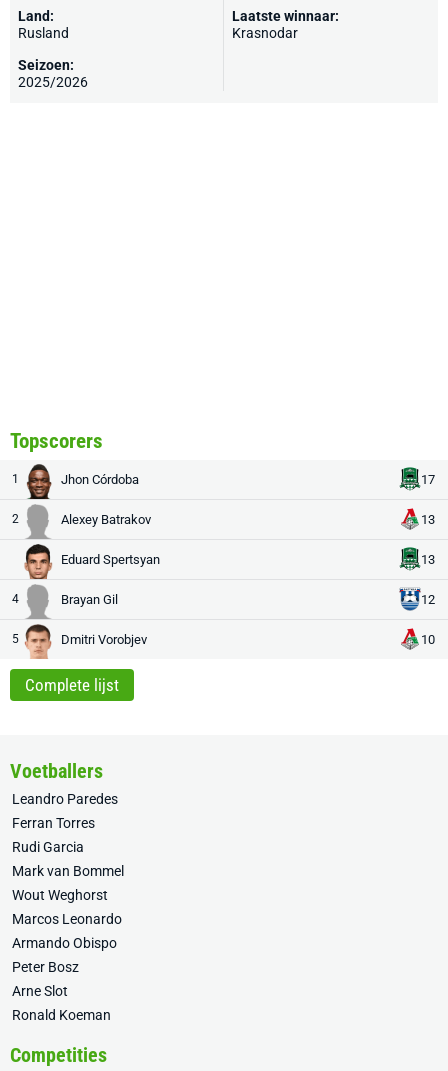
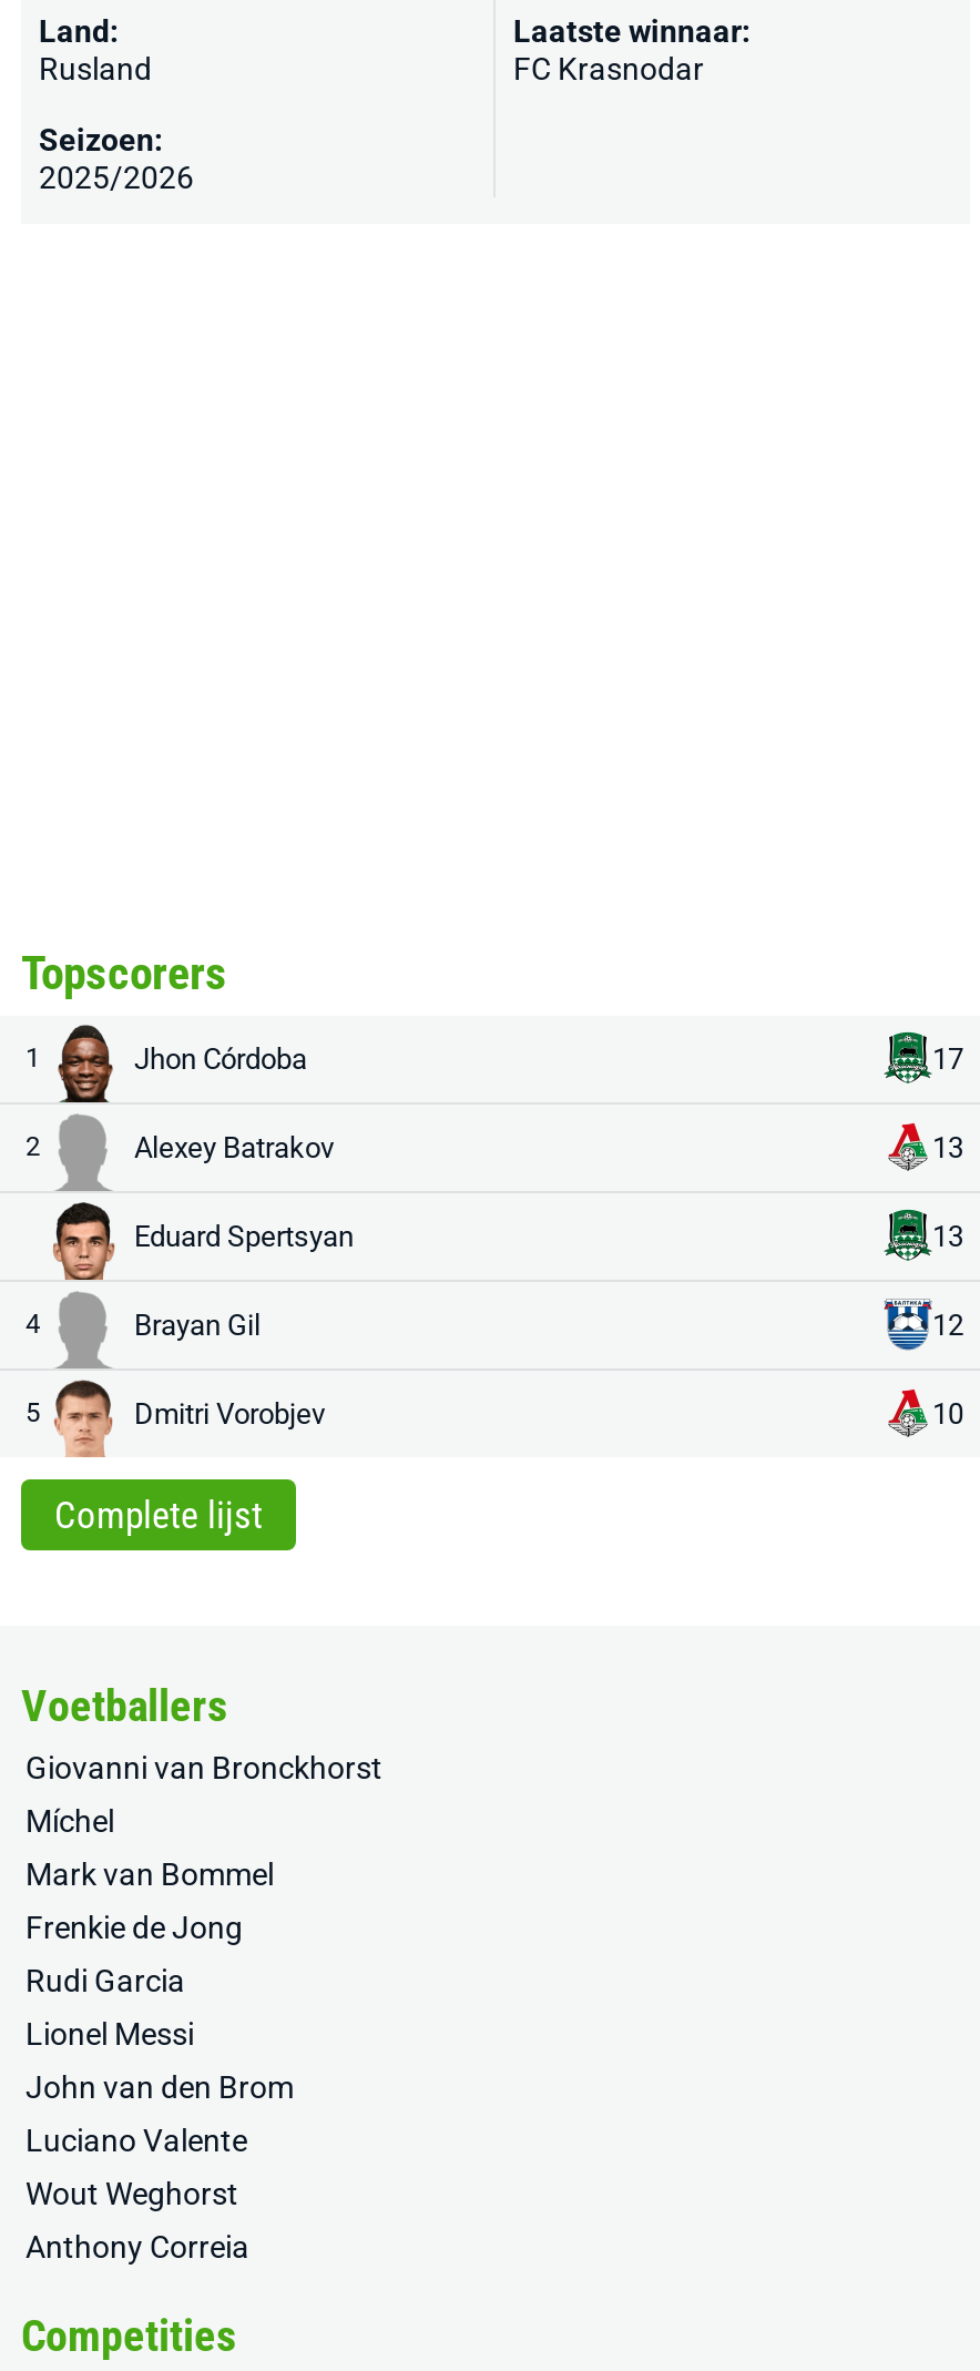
[232,25,298,41] Krasnodar -> [513,51,704,87] FC Krasnodar
[12,791,118,831] Leandro Paredes | Ferran Torres -> [25,1750,382,1945] Giovanni van Bronckhorst | Míchel | Frenkie de Jong
moved [12,839,84,855] -> [25,1963,185,1998]: Rudi Garcia
none -> [25,2016,294,2158] Lionel Messi | John van den Brom | Luciano Valente
moved [12,863,124,879] -> [25,1856,274,1892]: Mark van Bommel
moved [12,887,108,903] -> [25,2176,238,2211]: Wout Weghorst
[12,911,122,1023] Marcos Leonardo | Armando Obispo | Peter Bosz | Arne Slot | Ronald Koeman -> [25,2229,249,2265] Anthony Correia

